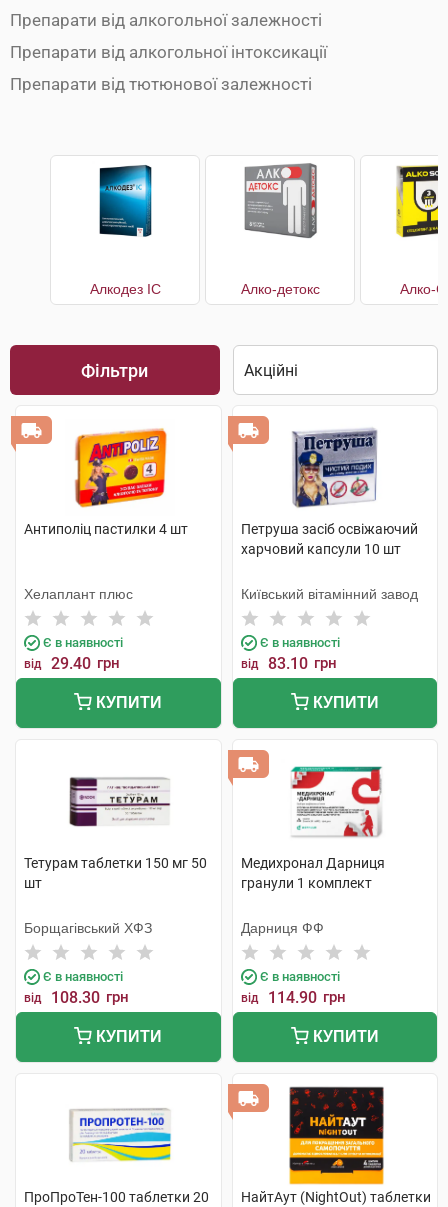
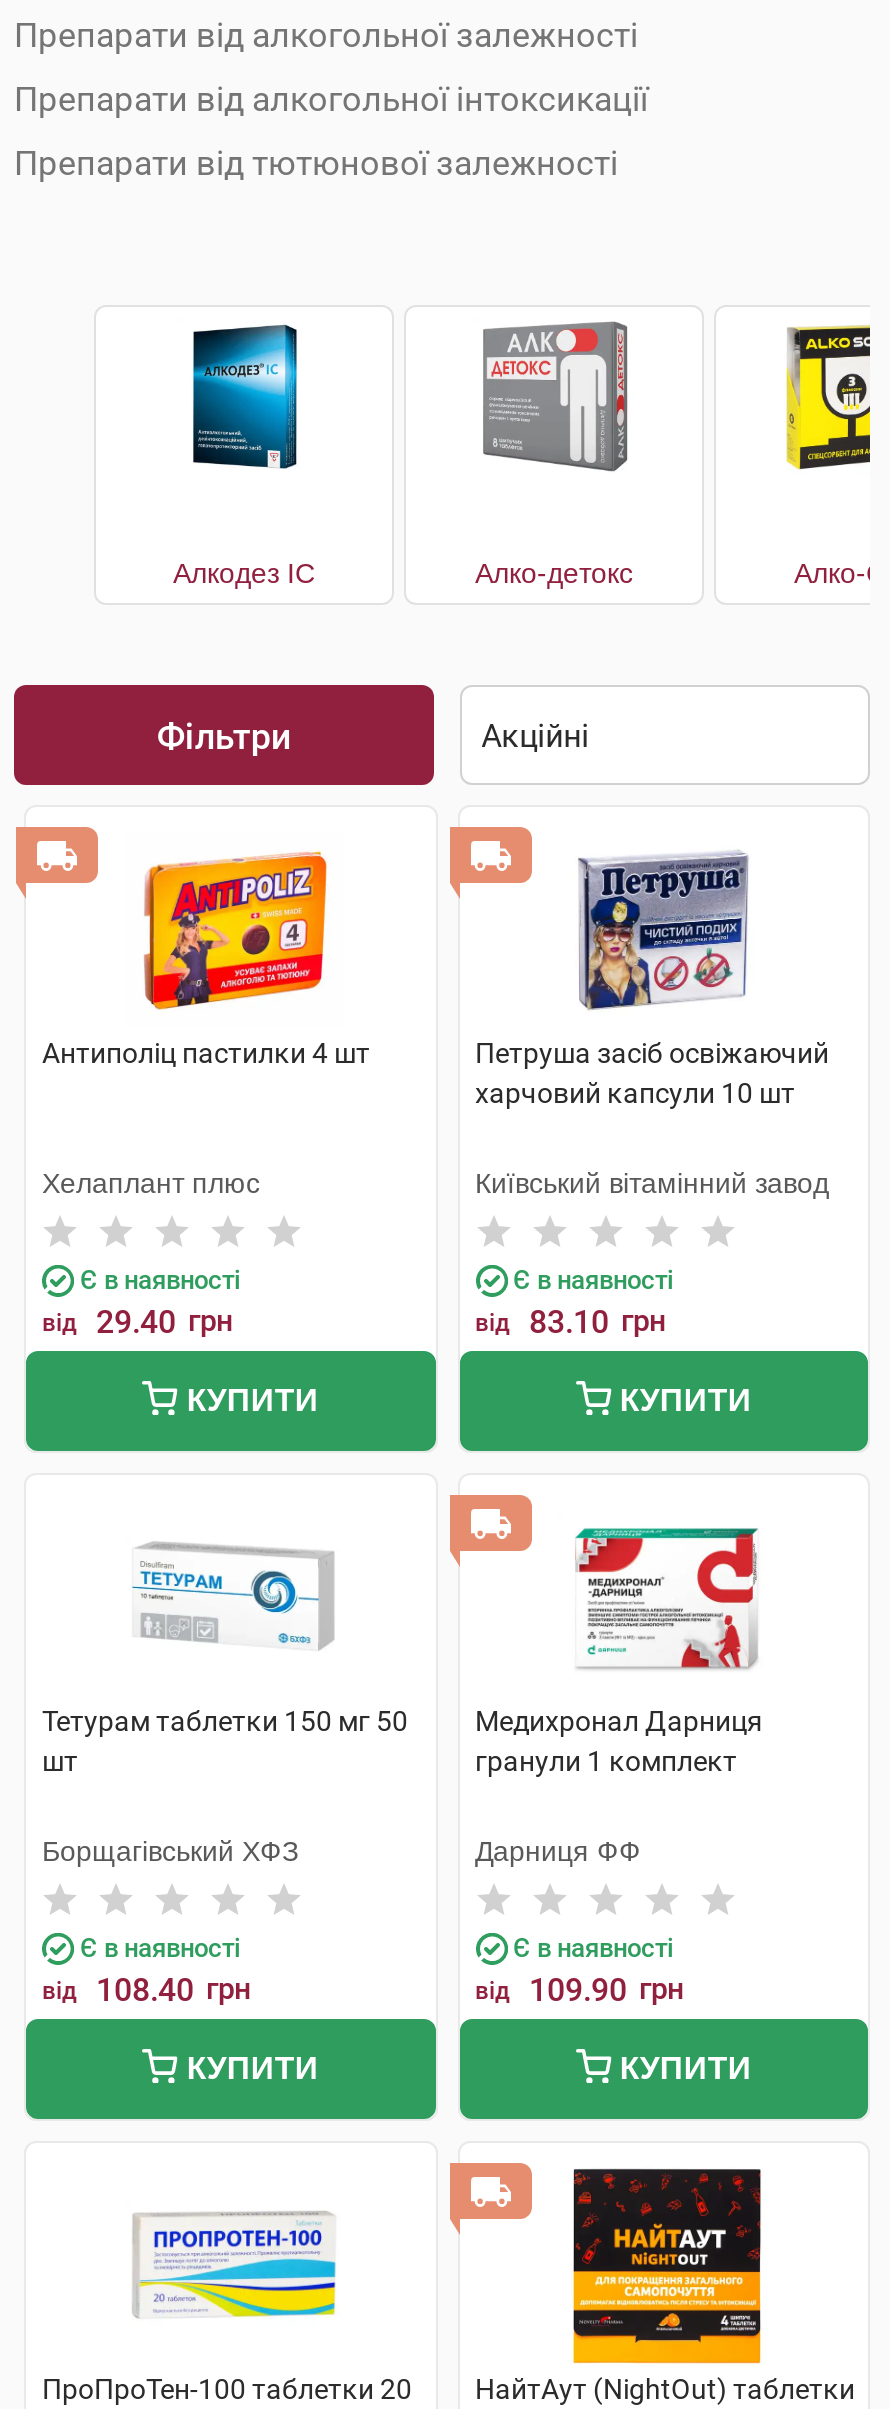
[69,774,170,827] [image] -> [134,1541,334,1649] [image]
[24,988,129,1007] від 108.30 грн -> [42,1971,252,2009] від 108.40 грн
[240,988,345,1007] від 114.90 грн -> [475,1971,685,2009] від 109.90 грн

